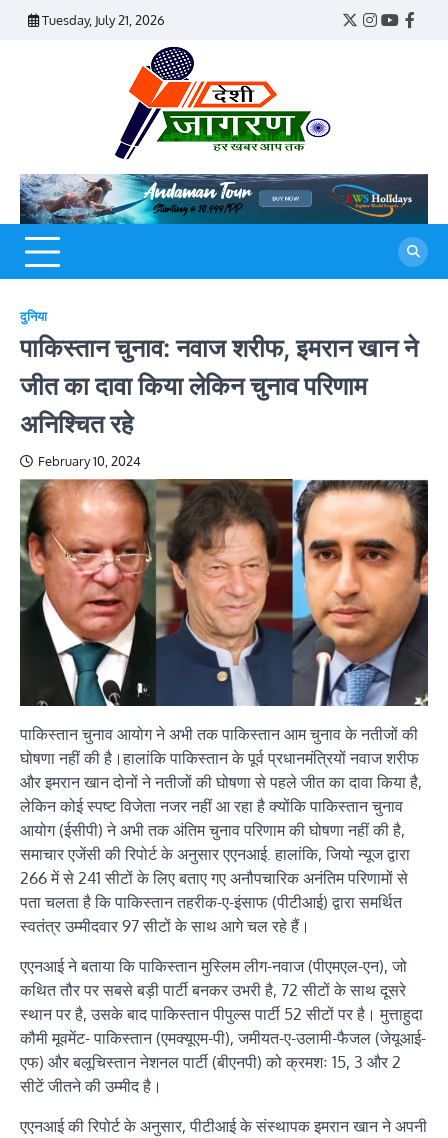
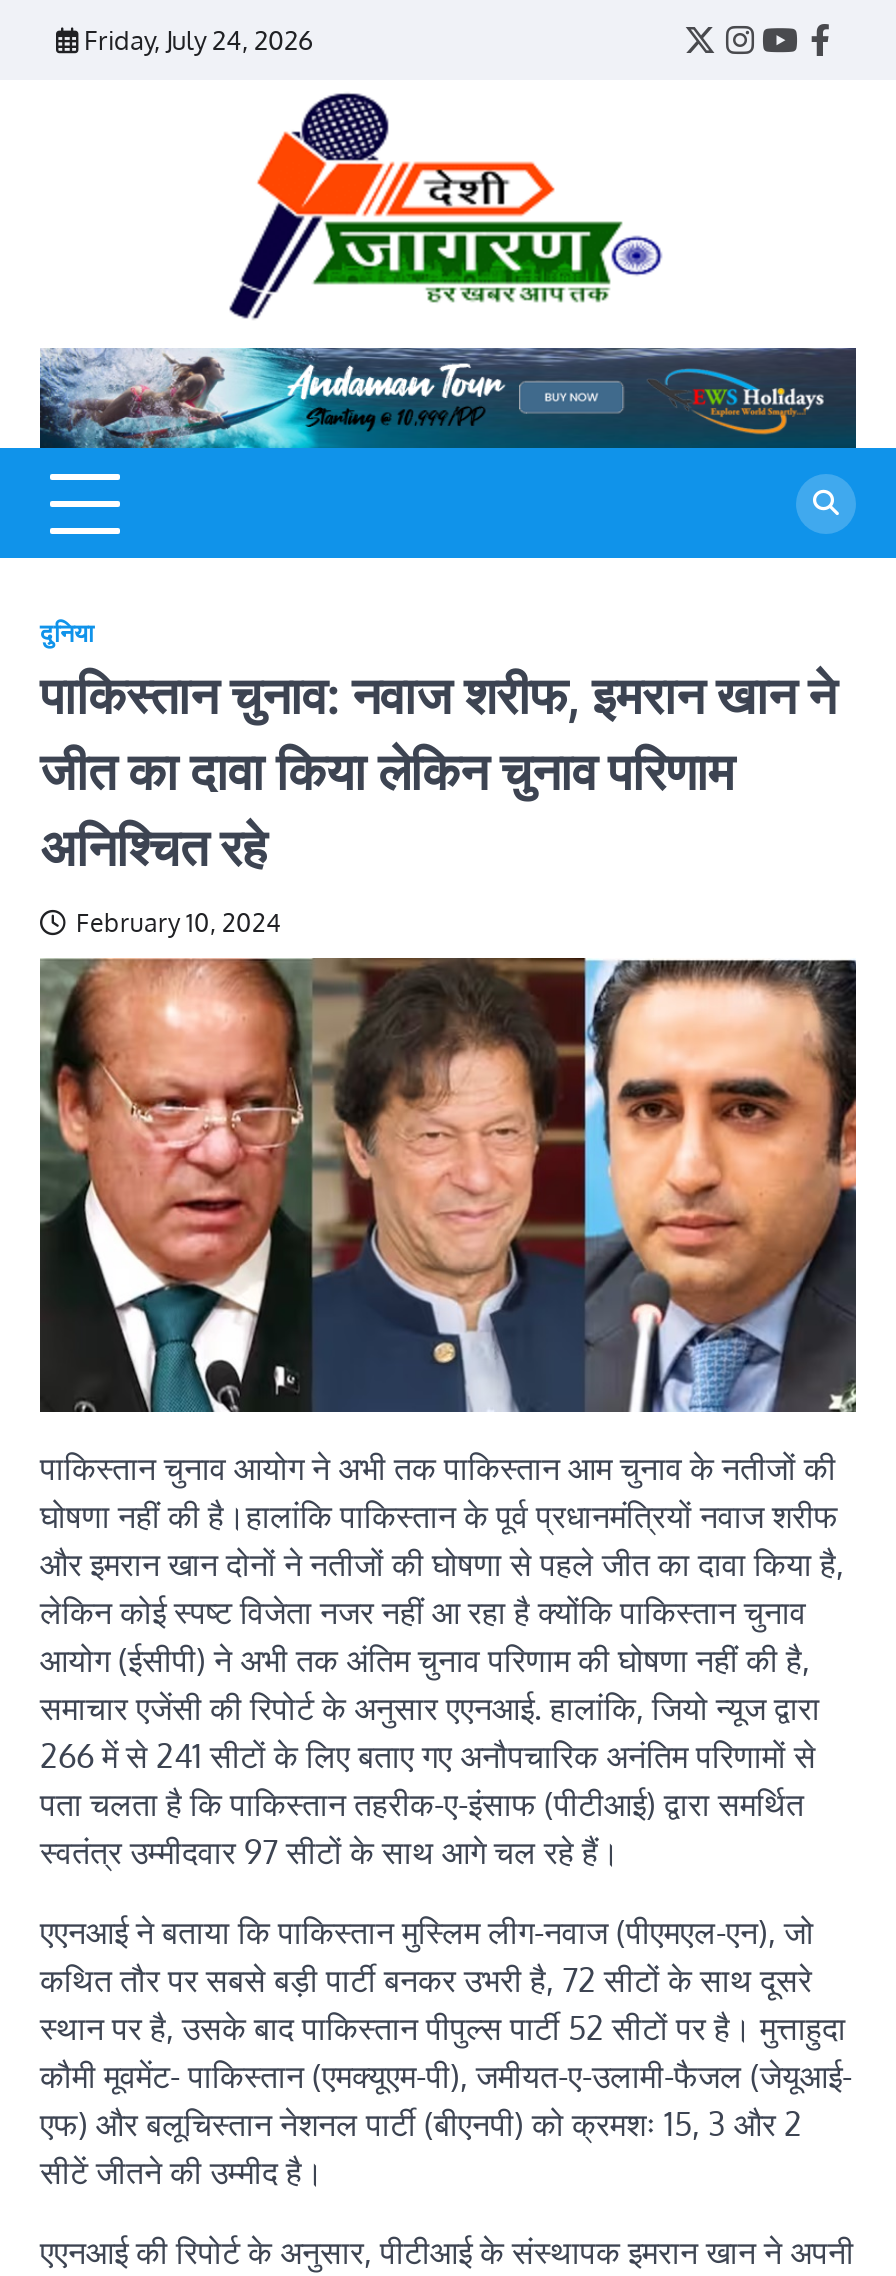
[42,12,165,28] Tuesday, July 21, 2026 -> [84,24,314,56] Friday, July 24, 2026

